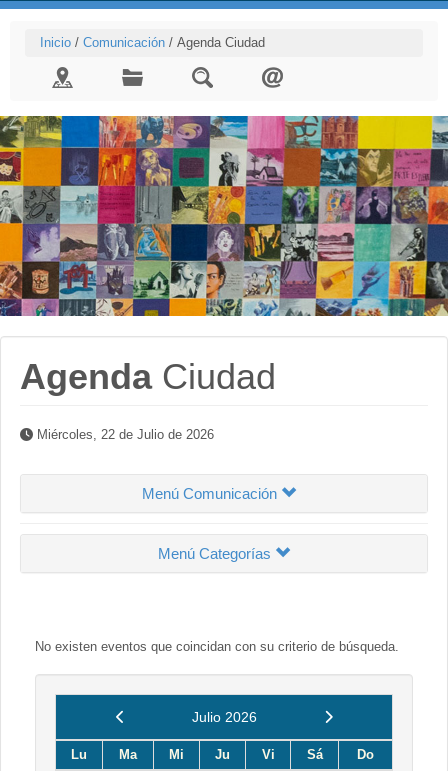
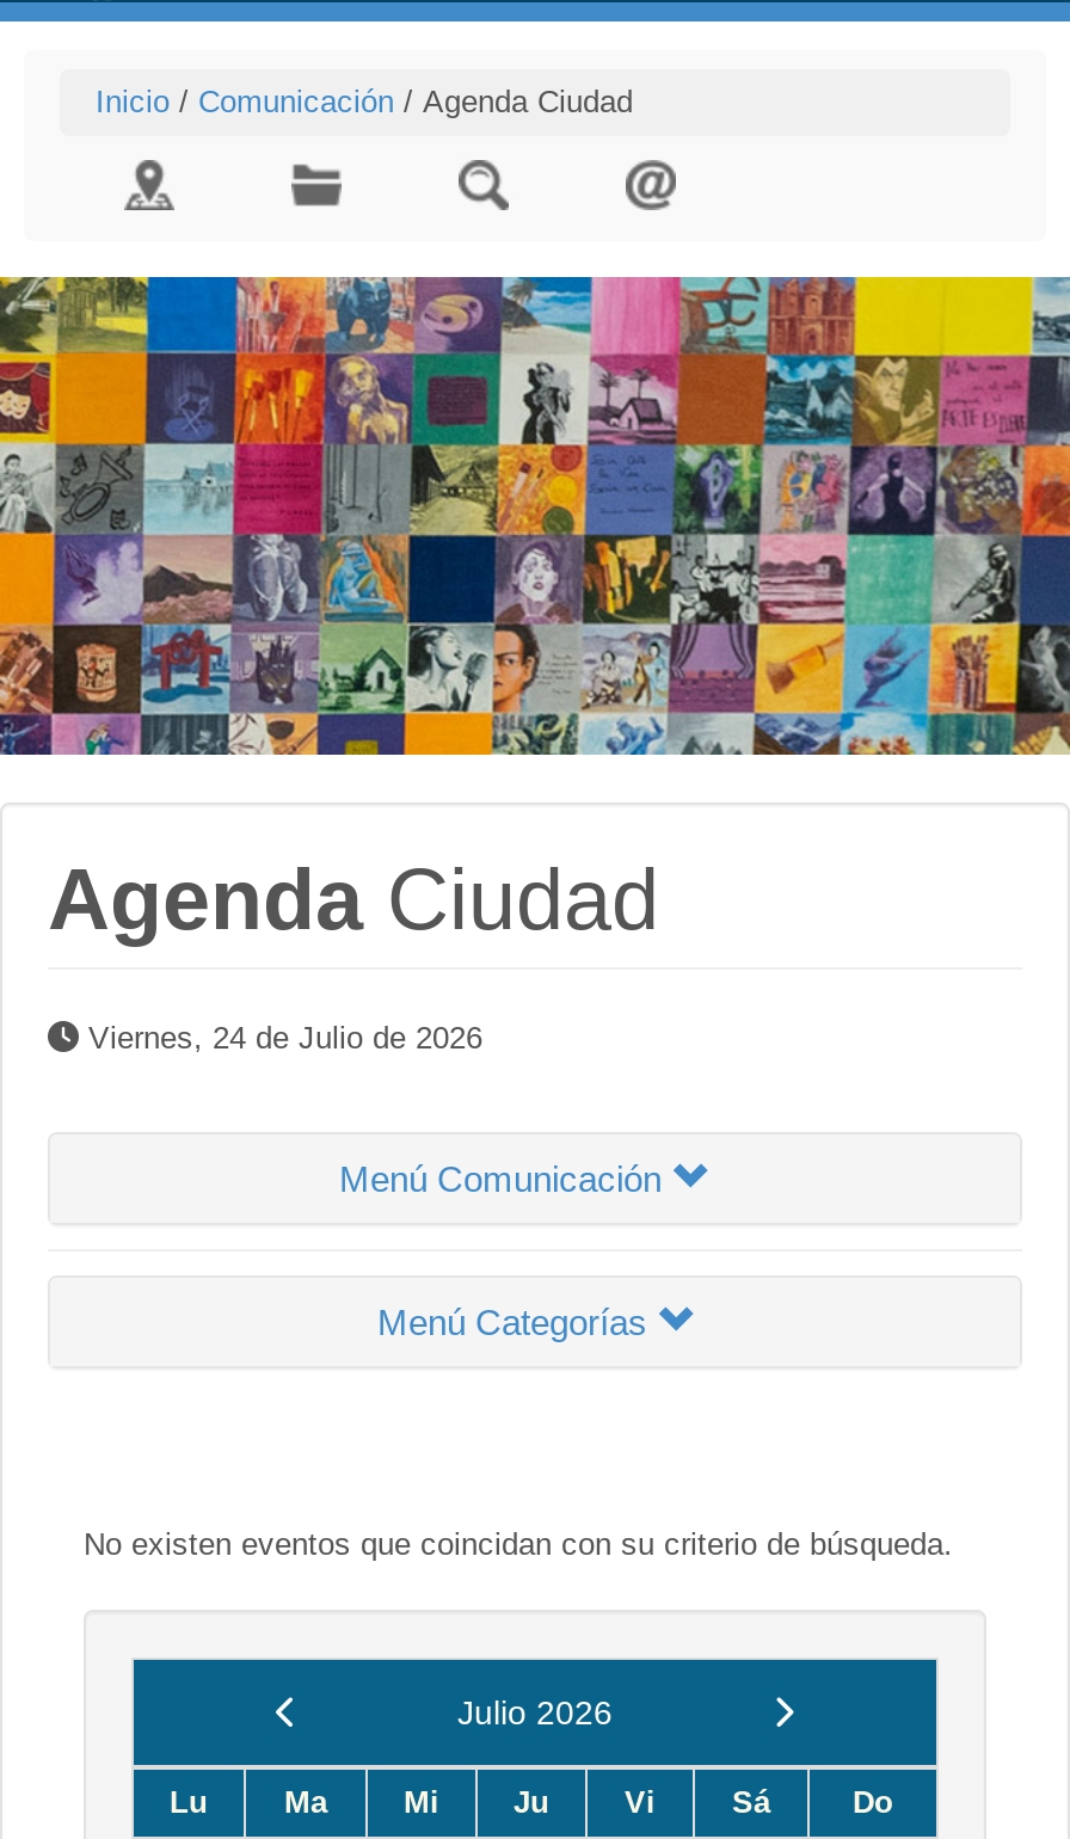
[33,427,214,442] Miércoles, 22 de Julio de 2026 -> [79,1020,482,1056] Viernes, 24 de Julio de 2026

